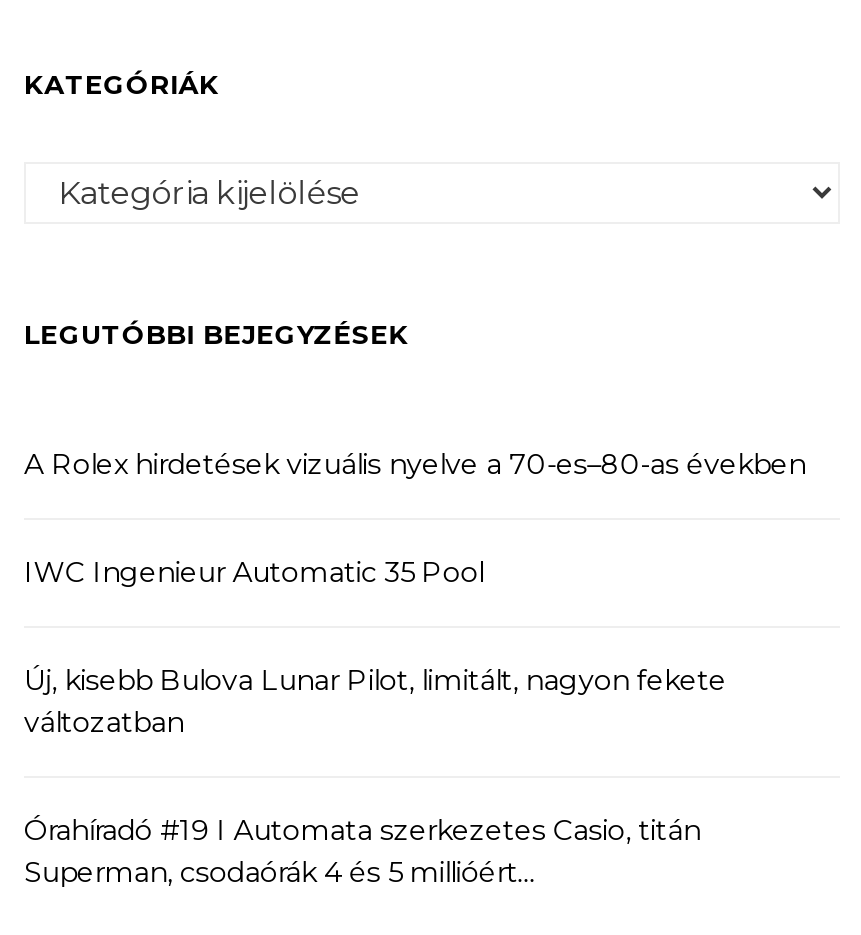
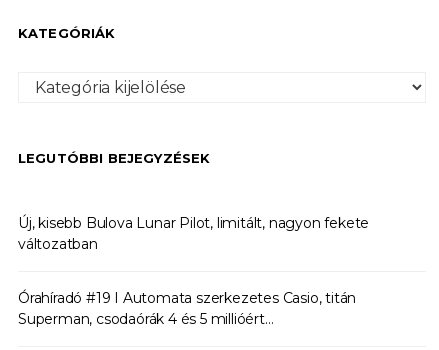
[24,447,806,591] A Rolex hirdetések vizuális nyelve a 70-es–80-as években | IWC Ingenieur Automatic 35 Pool -> none

